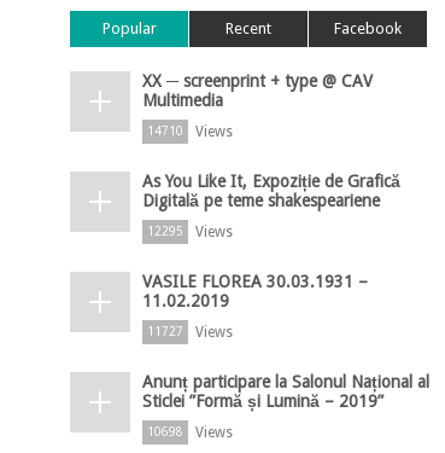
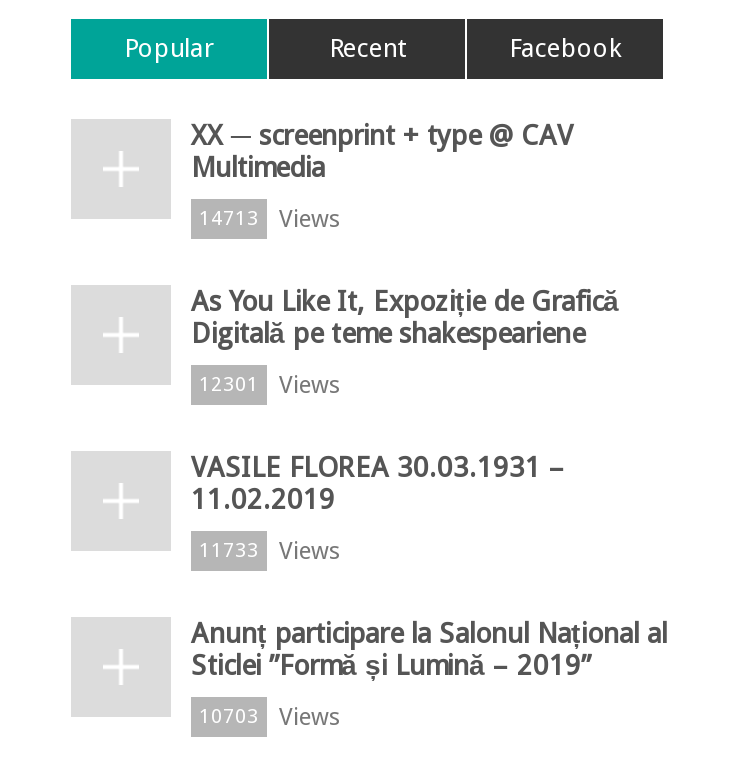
[147,123,233,140] 14710 Views -> [199,205,341,233] 14713 Views
[147,223,233,240] 12295 Views -> [199,371,341,399] 12301 Views
[147,324,233,340] 11727 Views -> [199,537,341,565] 11733 Views
[147,424,233,441] 10698 Views -> [199,703,341,731] 10703 Views

